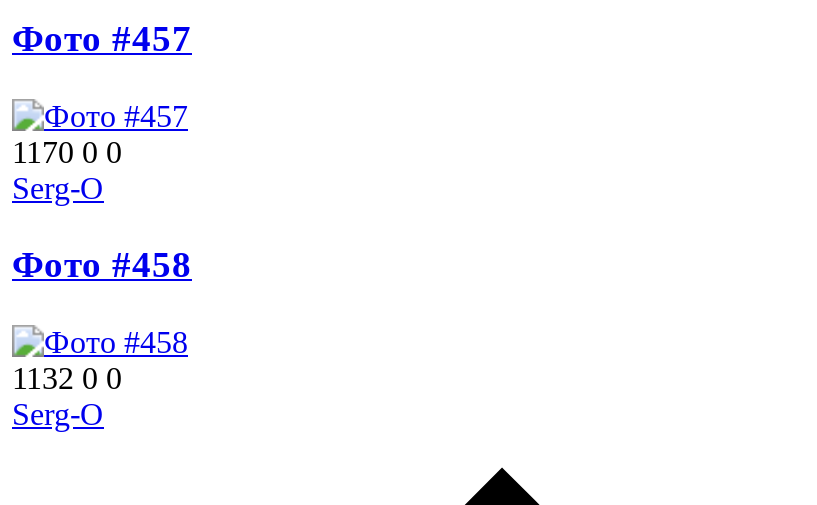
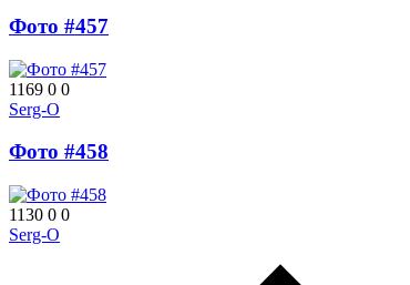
[12,134,122,168] 1170 0 0 -> [9,79,70,98] 1169 0 0
[12,361,122,395] 1132 0 0 -> [9,205,70,224] 1130 0 0

